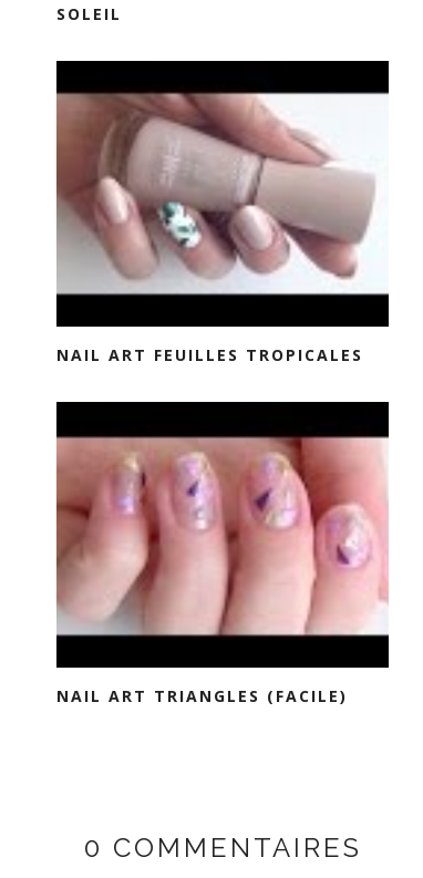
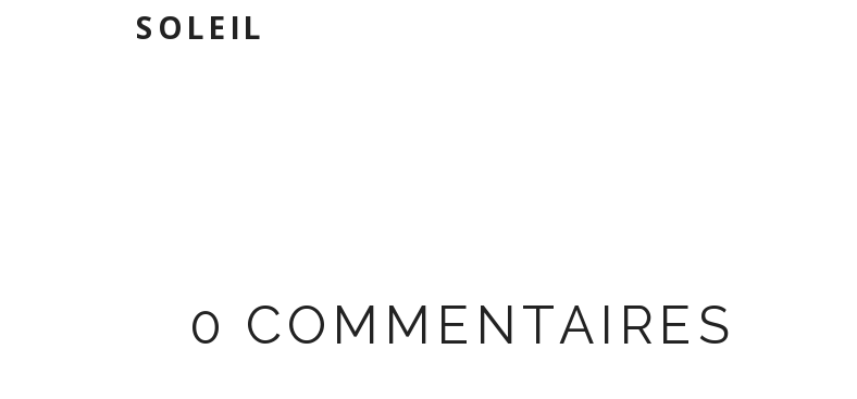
[55,60,390,365] [image] | NAIL ART FEUILLES TROPICALES -> none
[55,401,390,706] [image] | NAIL ART TRIANGLES (FACILE) -> none

